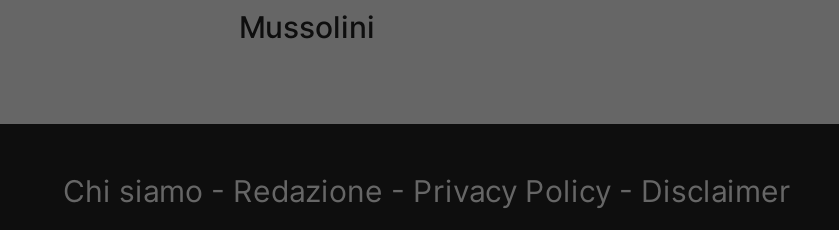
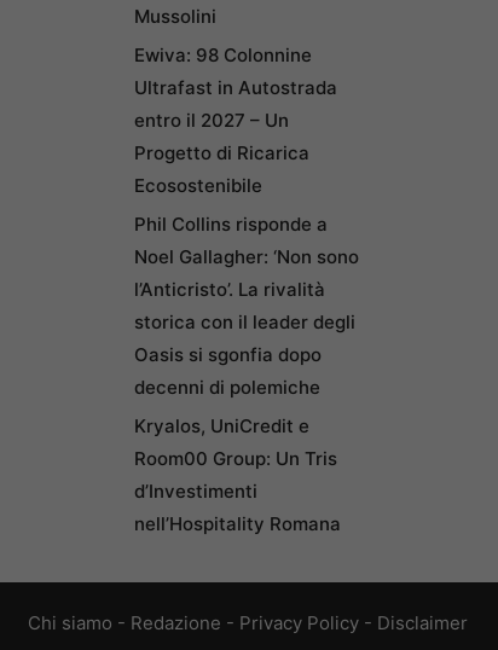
none -> [134,44,359,536] Ewiva: 98 Colonnine | Ultrafast in Autostrada | entro il 2027 – Un | Progetto di Ricarica | Ecosostenibile | Phil Collins risponde a | Noel Gallagher: ‘Non sono | l’Anticristo’. La rivalità | storica con il leader degli | Oasis si sgonfia dopo | decenni di polemiche | Kryalos, UniCredit e | Room00 Group: Un Tris | d’Investimenti | nell’Hospitality Romana

